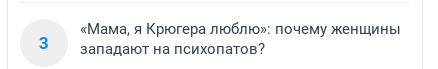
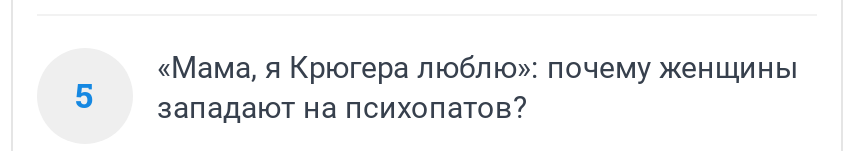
[39,31,265,58] 3 западают на психопатов? -> [75,72,527,126] 5 западают на психопатов?

